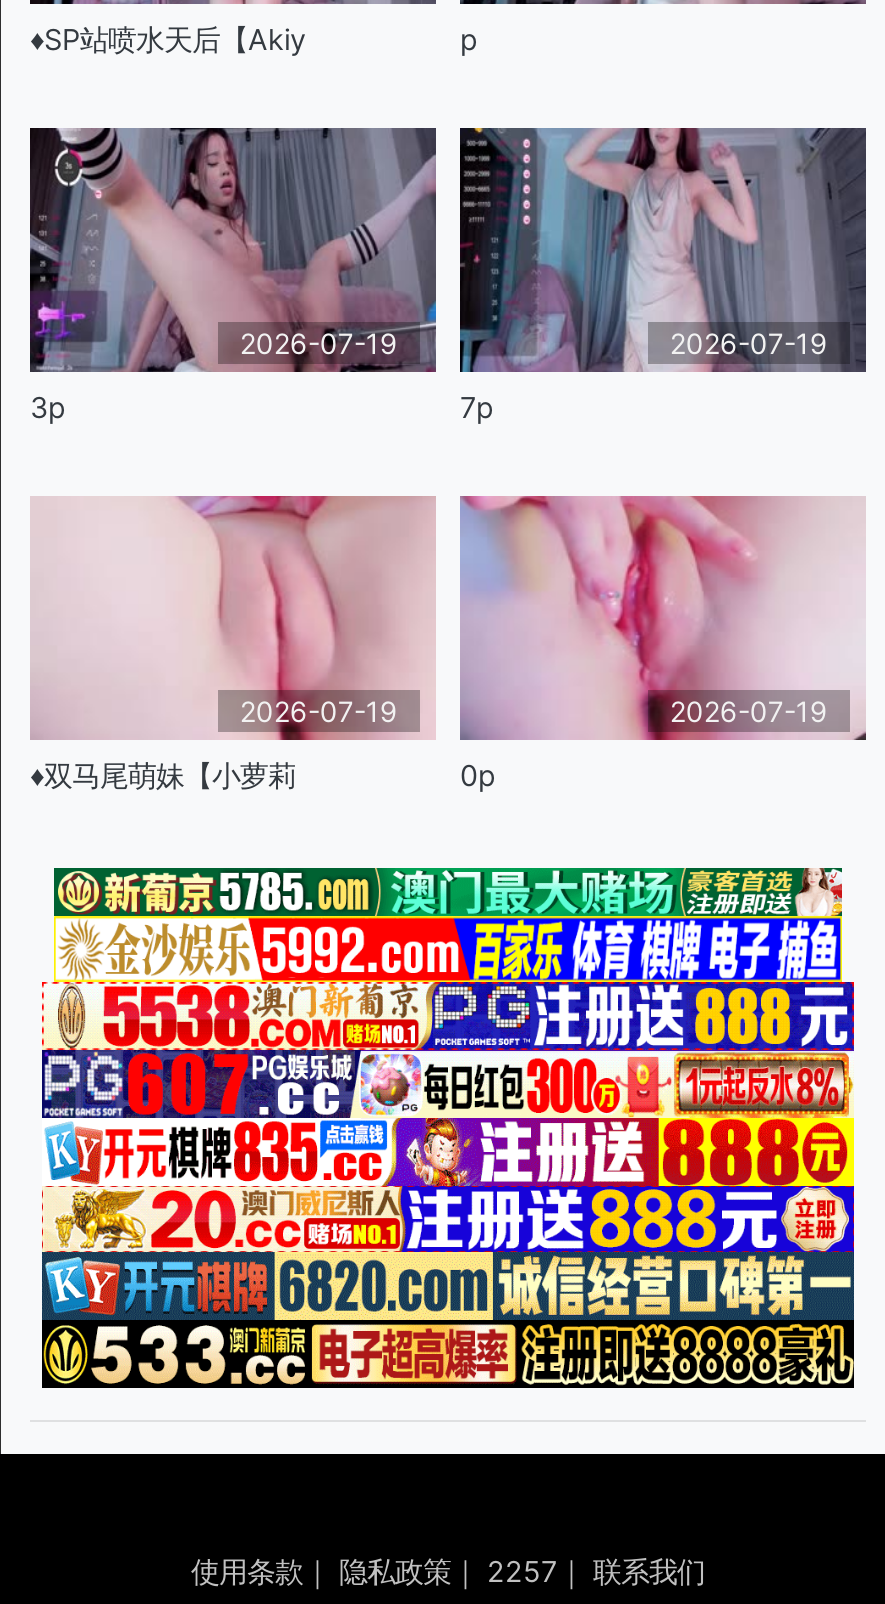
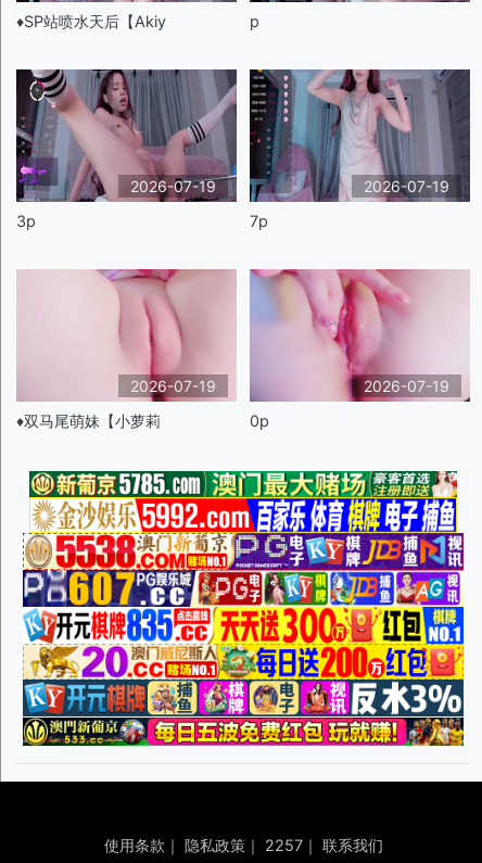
[44,870,856,1392] [image] -> [23,473,465,747] [image]

